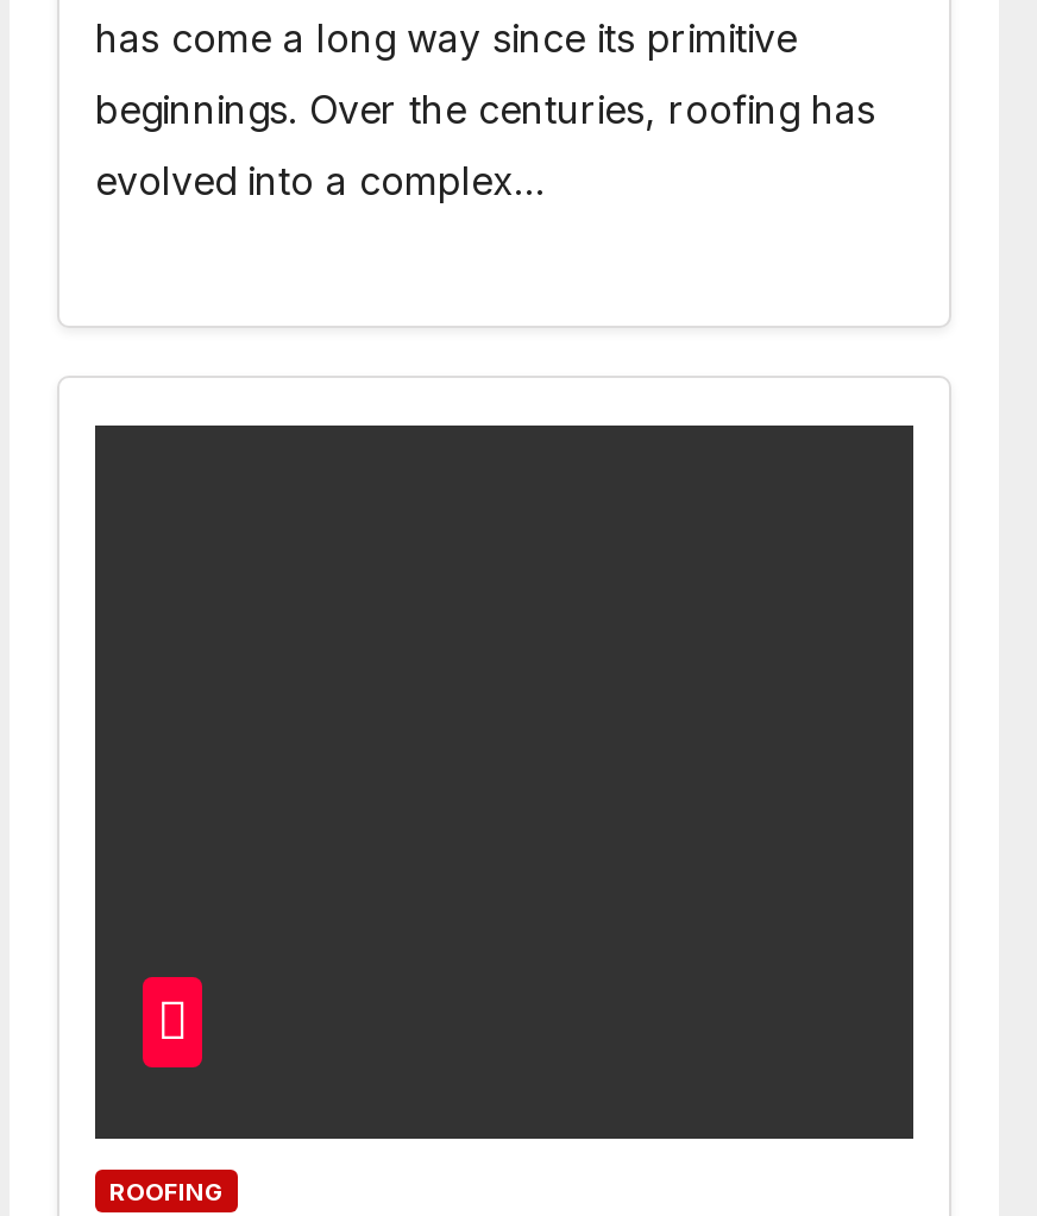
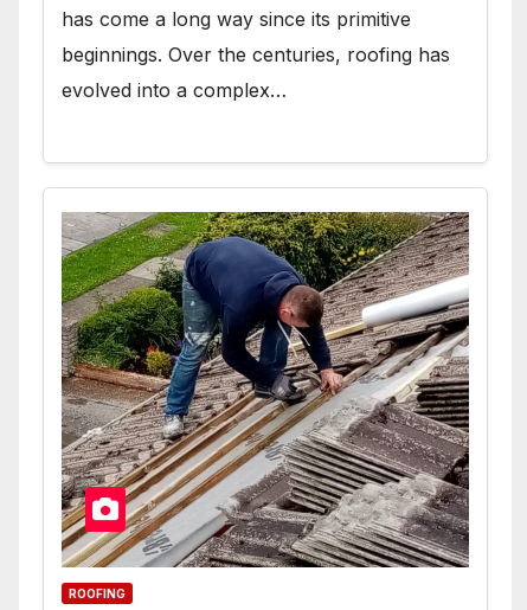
none -> [60,211,469,569] [image]

